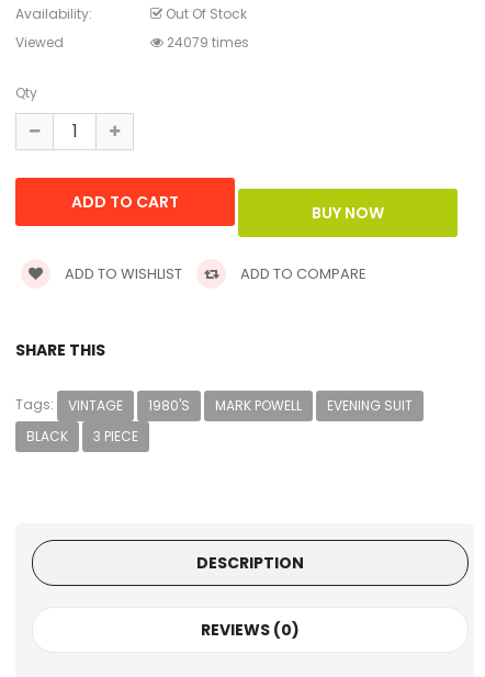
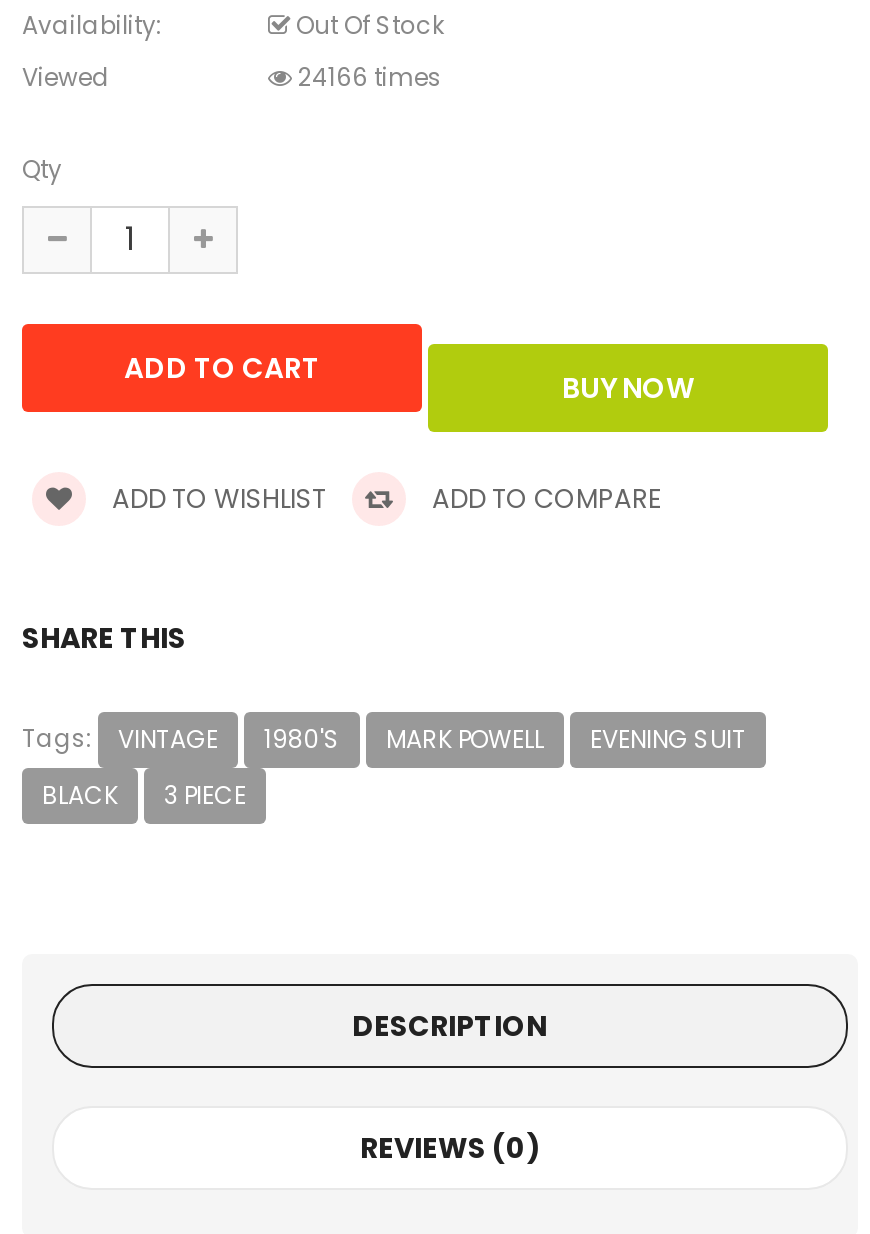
[163,33,249,52] 24079 times -> [292,61,442,95] 24166 times

